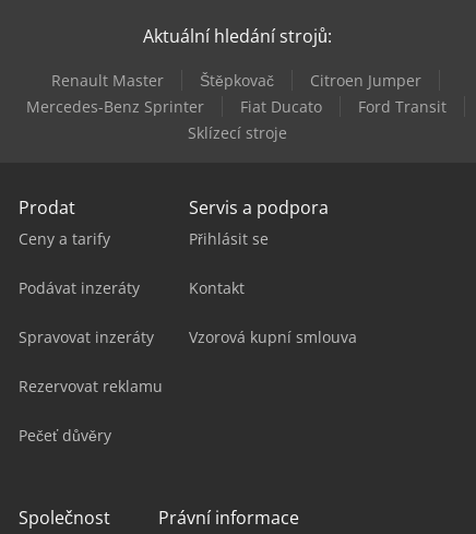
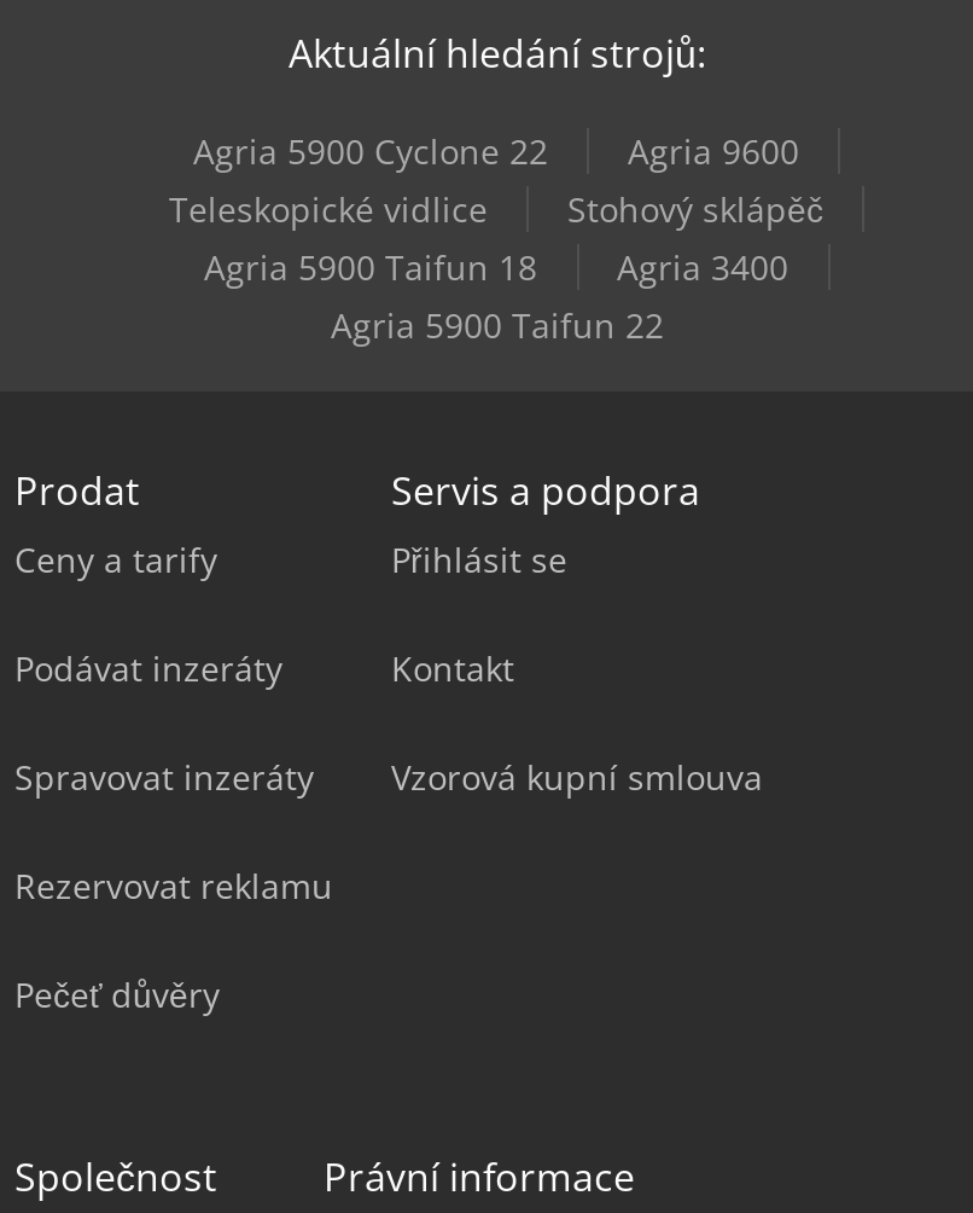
[26,70,447,143] Renault Master | Štěpkovač | Citroen Jumper | Mercedes-Benz Sprinter | Fiat Ducato | Ford Transit | Sklízecí stroje -> [169,128,823,348] Agria 5900 Cyclone 22 | Agria 9600 | Teleskopické vidlice | Stohový sklápěč | Agria 5900 Taifun 18 | Agria 3400 | Agria 5900 Taifun 22

